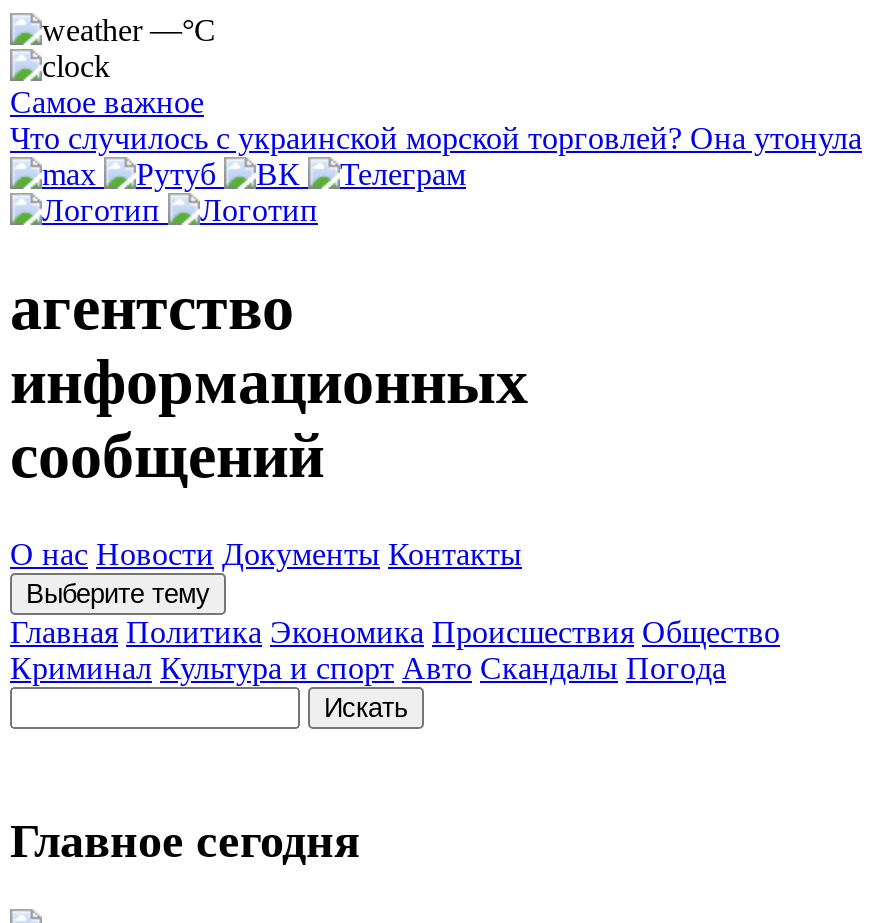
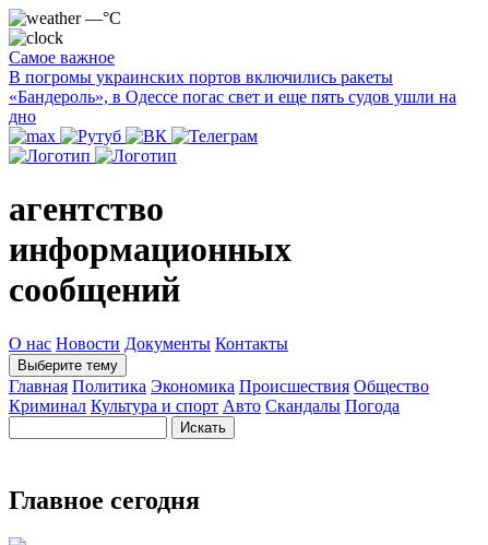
[10,121,862,155] Что случилось с украинской морской торговлей? Она утонула -> [9,68,456,126] В погромы украинских портов включились ракеты | «Бандероль», в Одессе погас свет и еще пять судов ушли на | дно

